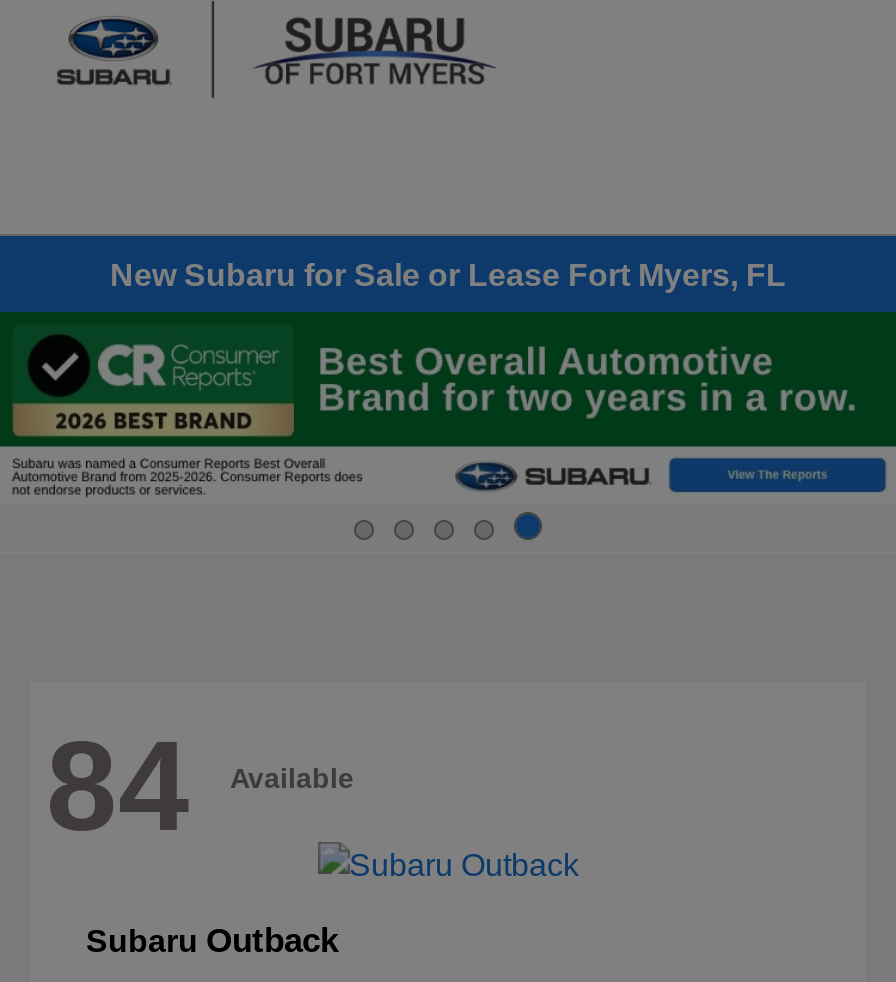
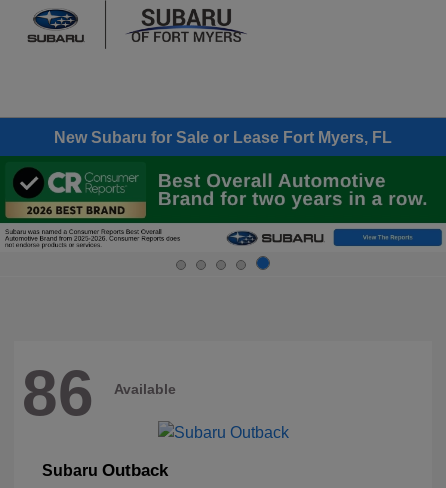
[46,714,354,858] 84 Available -> [22,357,176,429] 86 Available

